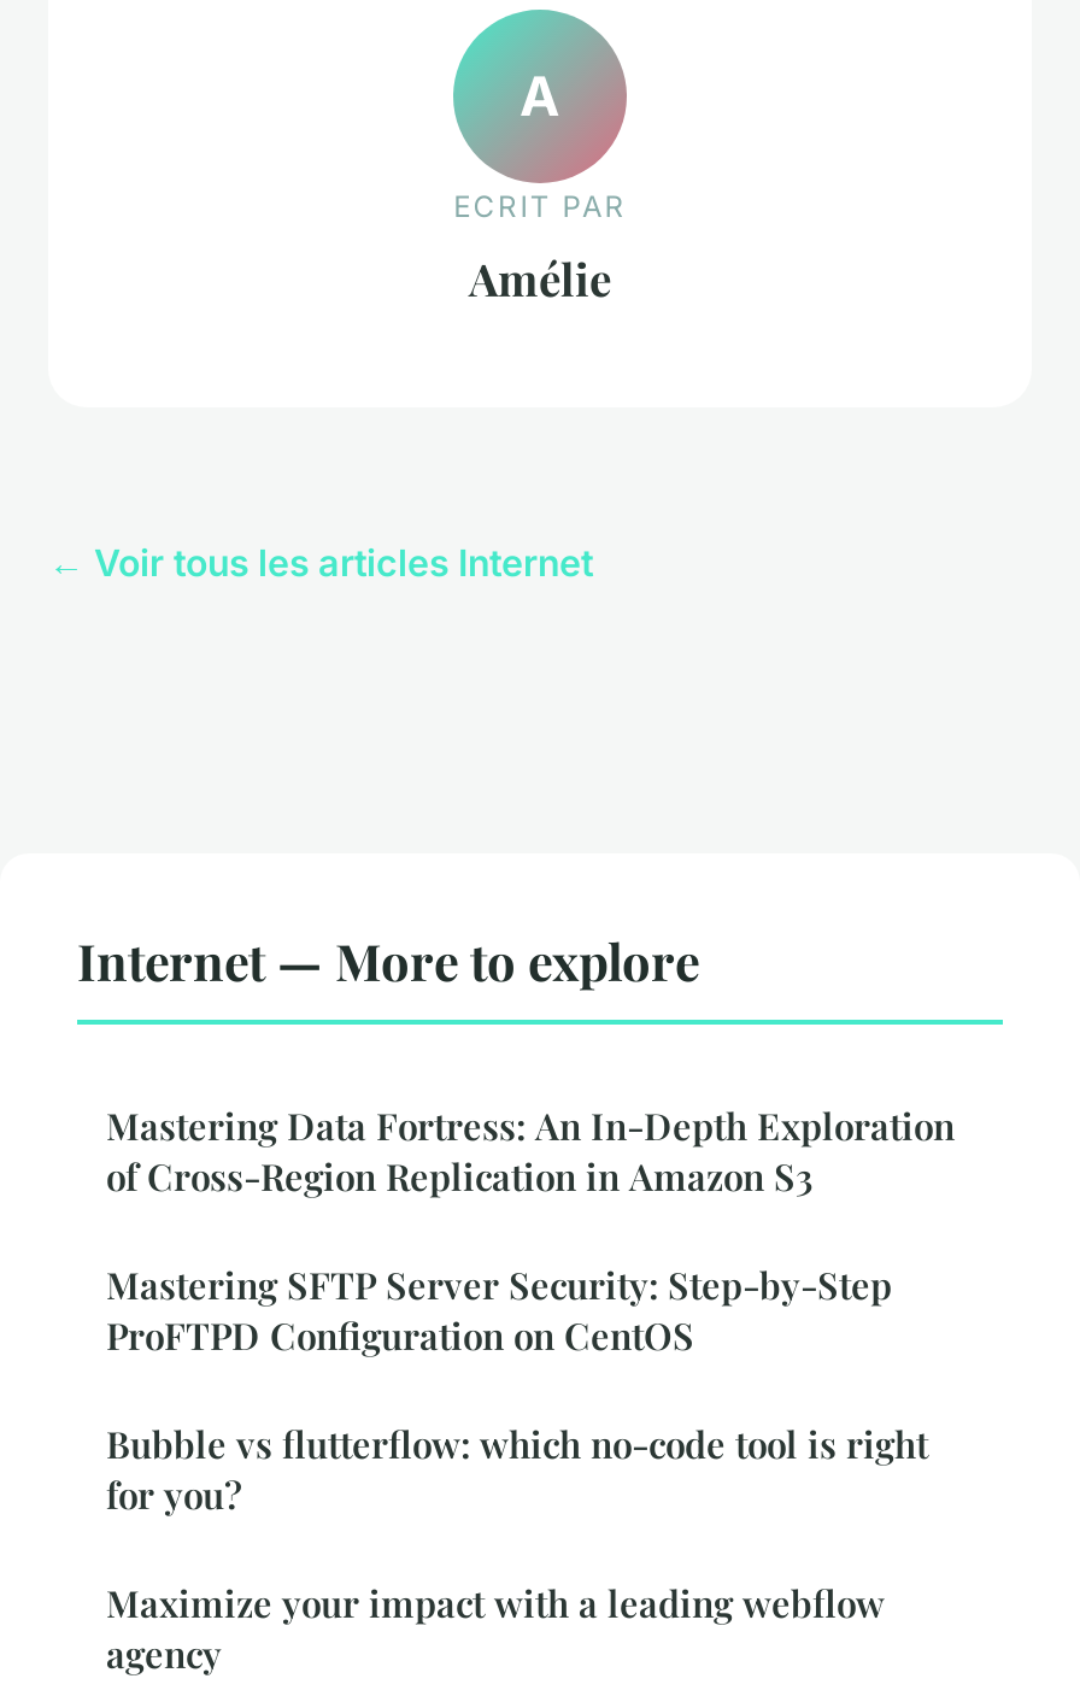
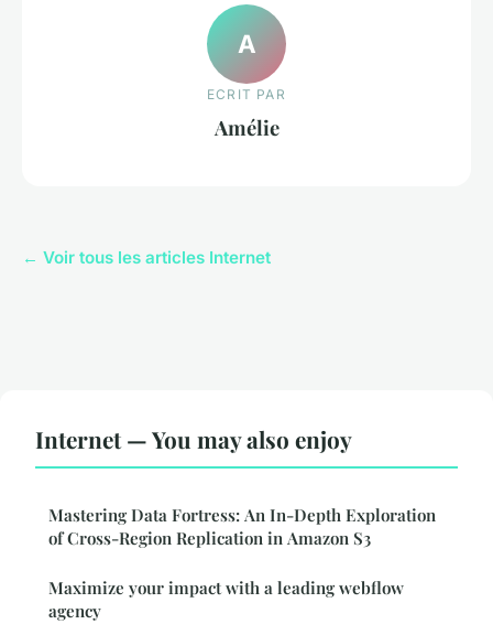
[77,926,699,994] Internet — More to explore -> [35,424,352,454] Internet — You may also enjoy
[106,1261,928,1519] Mastering SFTP Server Security: Step-by-Step | ProFTPD Configuration on CentOS | Bubble vs flutterflow: which no-code tool is right | for you? -> none

